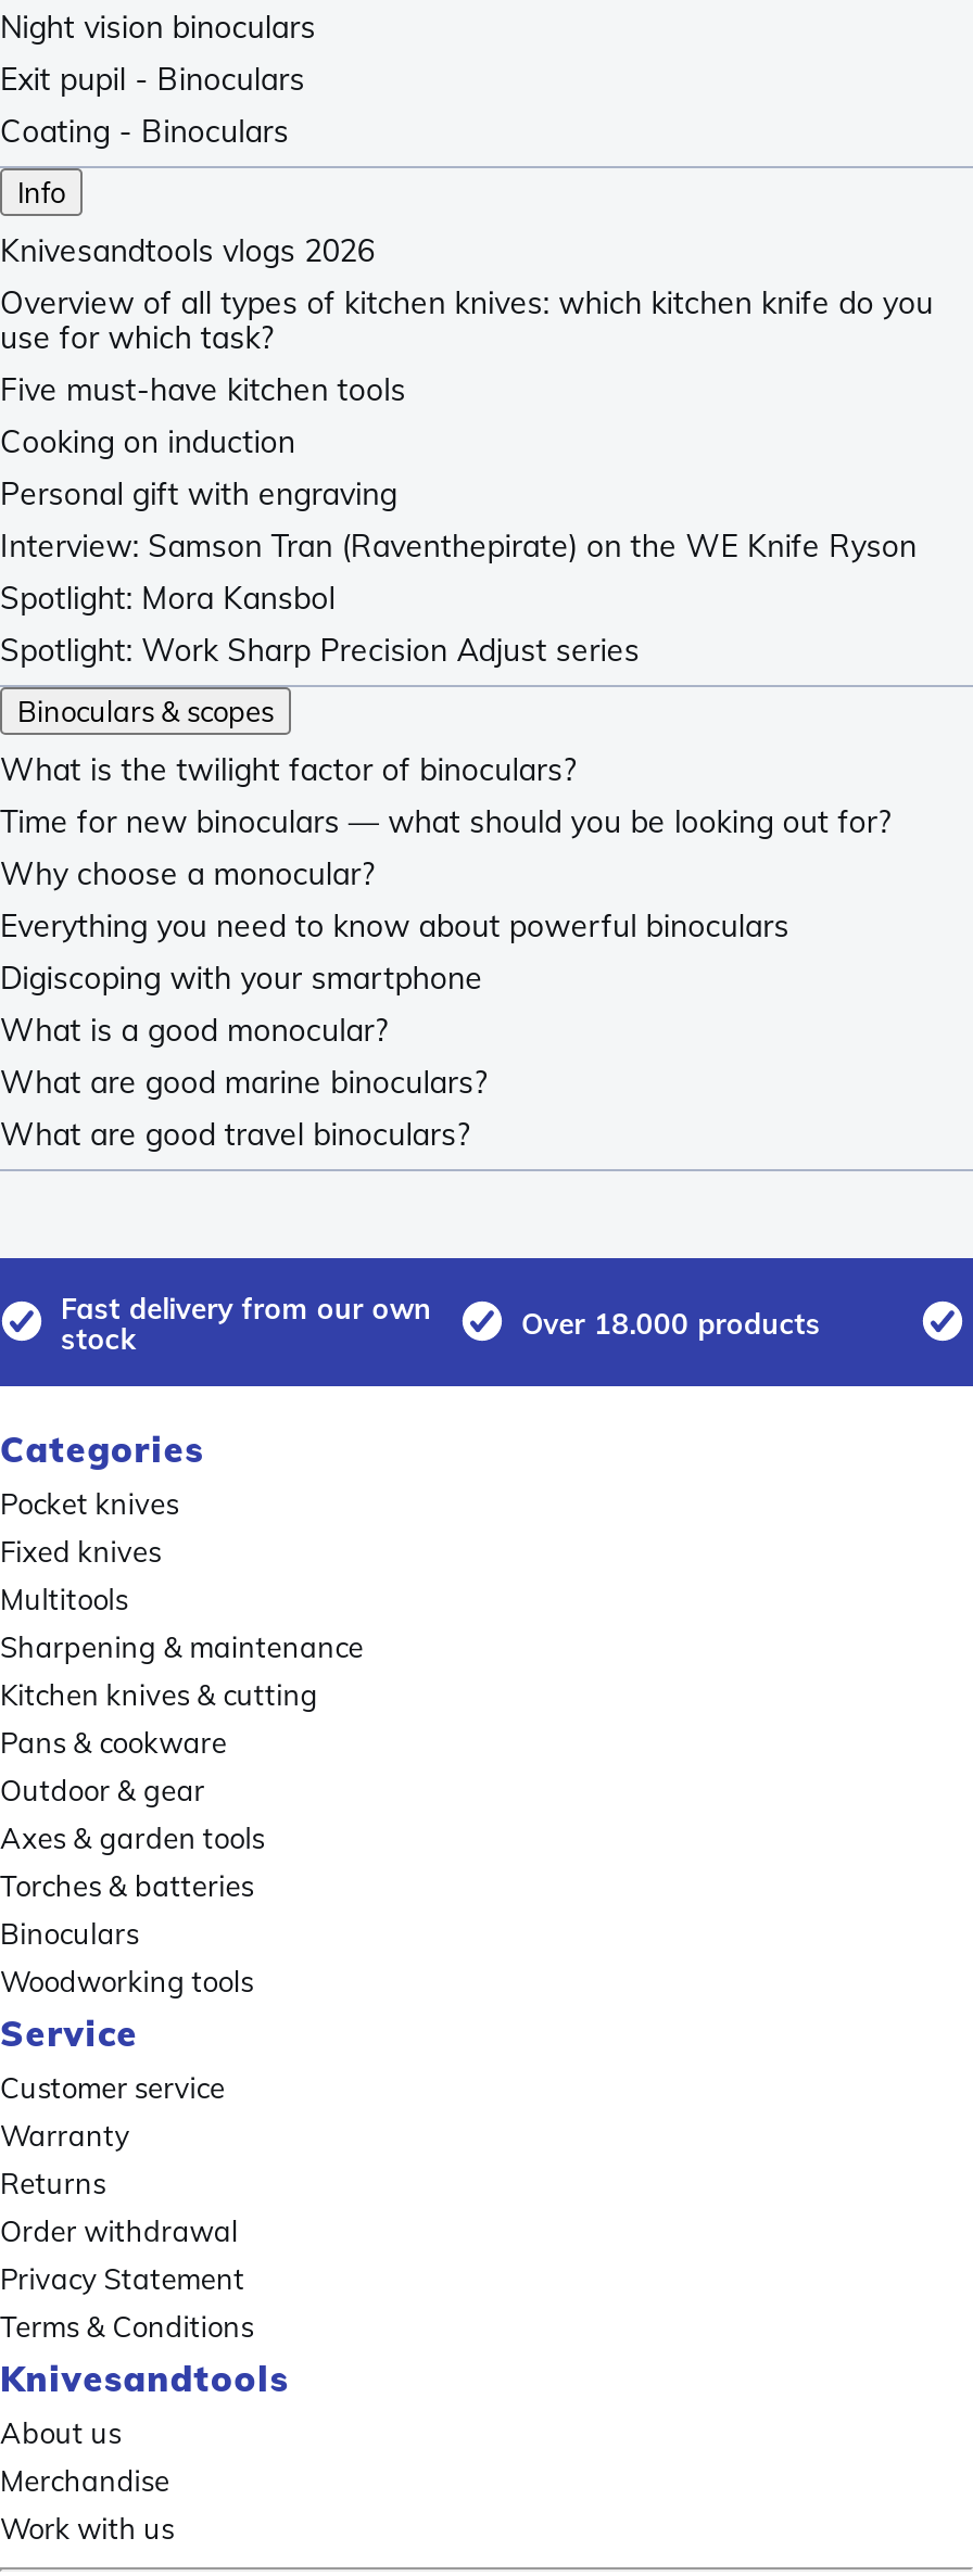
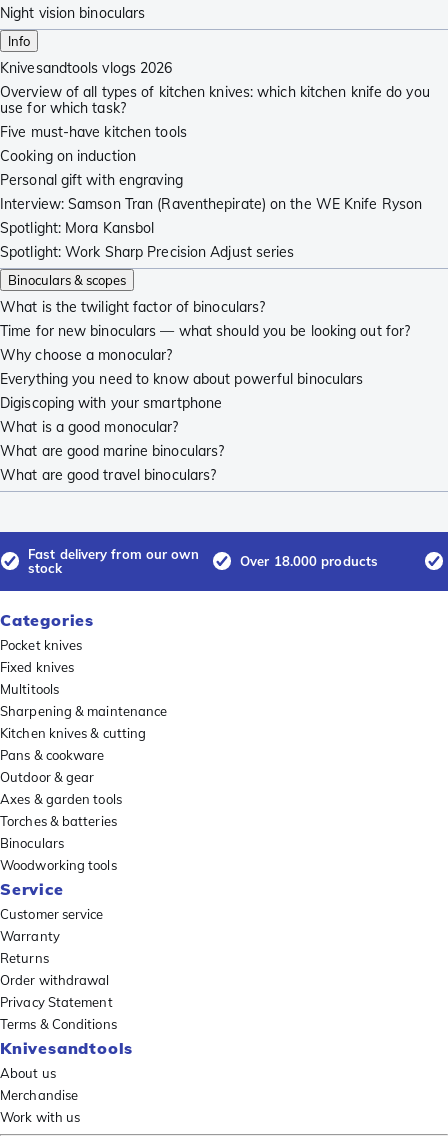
[0,60,305,151] Exit pupil - Binoculars | Coating - Binoculars -> none

